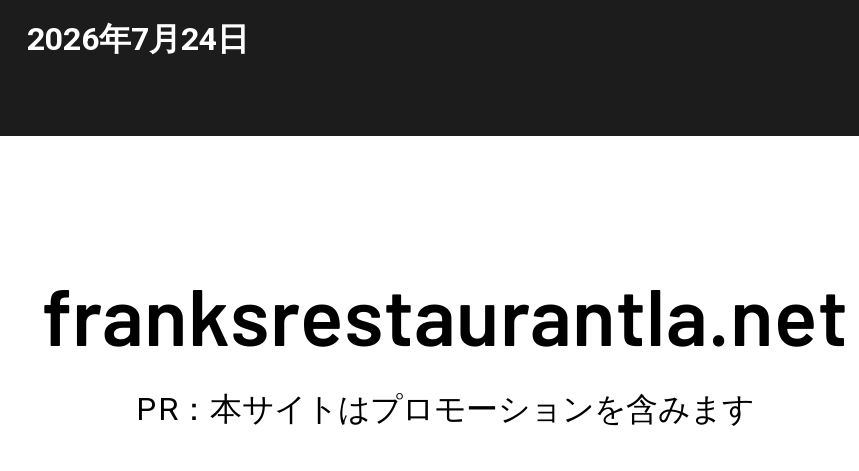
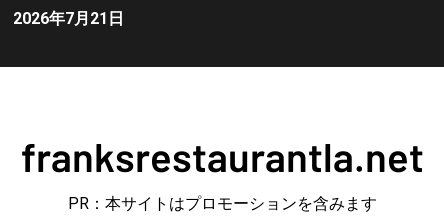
[27,21,249,59] 2026年7月24日 -> [13,9,124,28] 2026年7月21日

